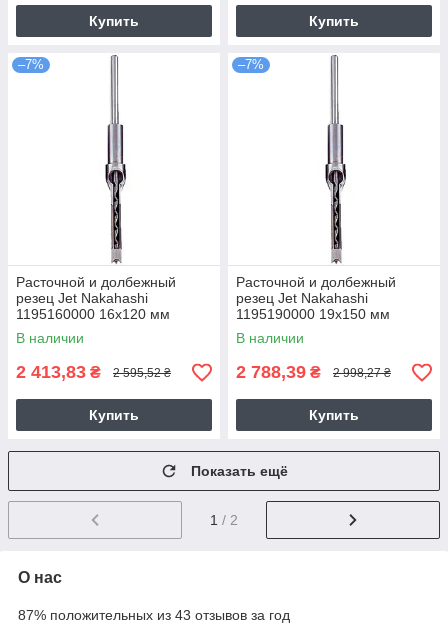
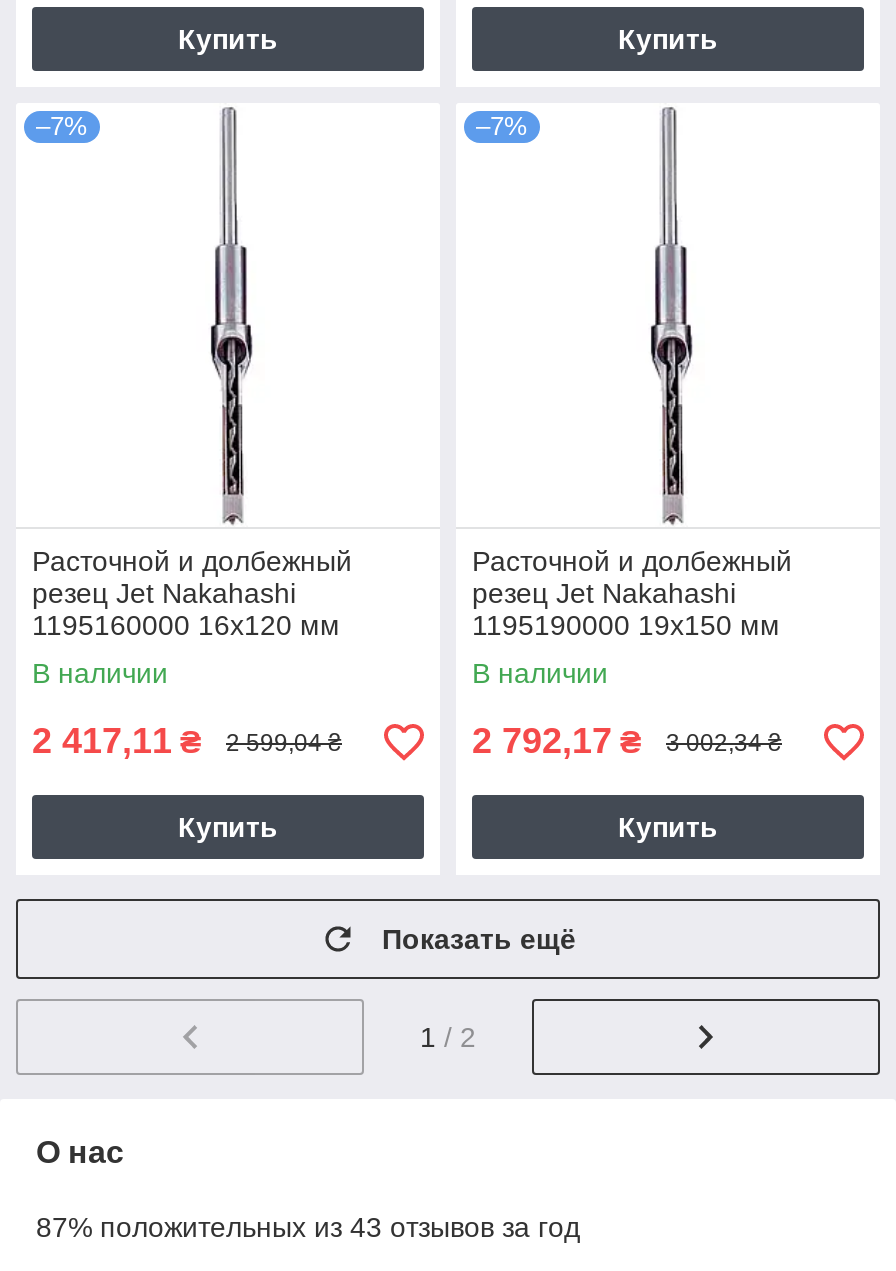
[16,362,101,382] 2 413,83 ₴ -> [32,721,202,761] 2 417,11 ₴
[113,366,171,380] 2 595,52 ₴ -> [226,728,342,756] 2 599,04 ₴
[236,362,321,382] 2 788,39 ₴ -> [472,721,642,761] 2 792,17 ₴
[333,366,391,380] 2 998,27 ₴ -> [666,728,782,756] 3 002,34 ₴

